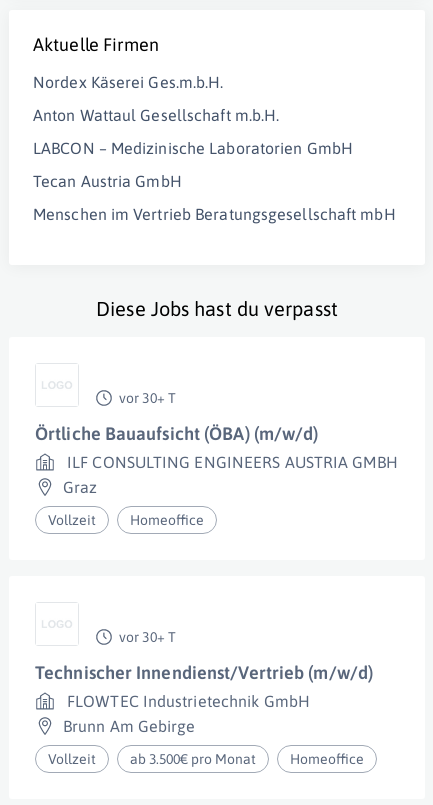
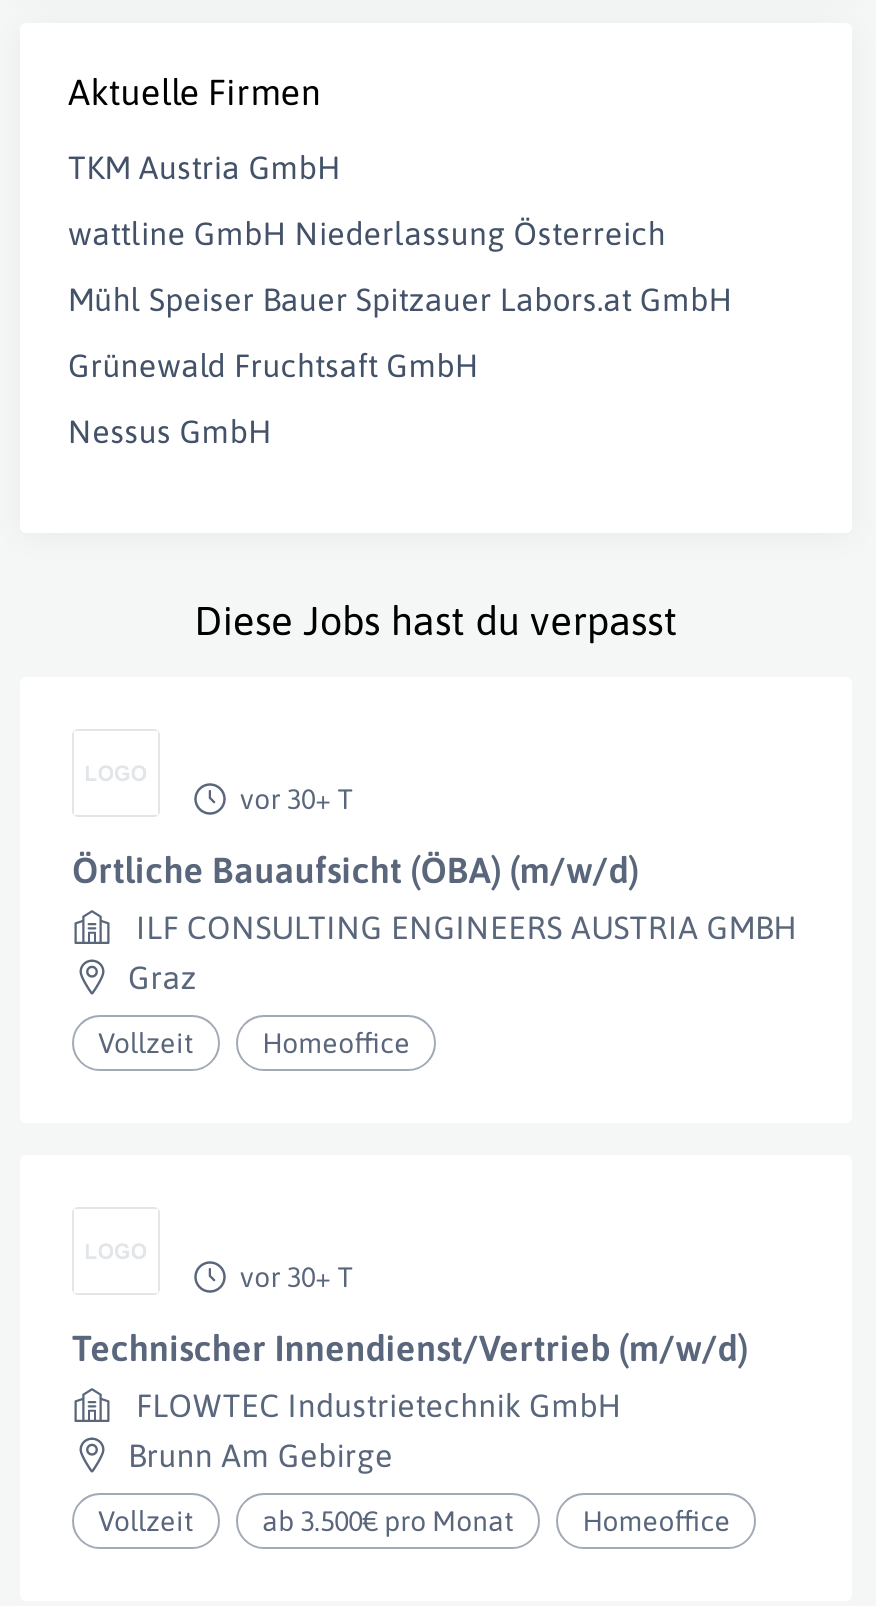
[33,73,223,91] Nordex Käserei Ges.m.b.H. -> [68,149,341,185] TKM Austria GmbH
[33,106,279,124] Anton Wattaul Gesellschaft m.b.H. -> [68,215,666,251] wattline GmbH Niederlassung Österreich
[33,139,353,157] LABCON – Medizinische Laboratorien GmbH -> [68,281,733,317] Mühl Speiser Bauer Spitzauer Labors.at GmbH
[33,172,182,190] Tecan Austria GmbH -> [68,347,479,383] Grünewald Fruchtsaft GmbH
[33,205,396,223] Menschen im Vertrieb Beratungsgesellschaft mbH -> [68,413,272,449] Nessus GmbH

